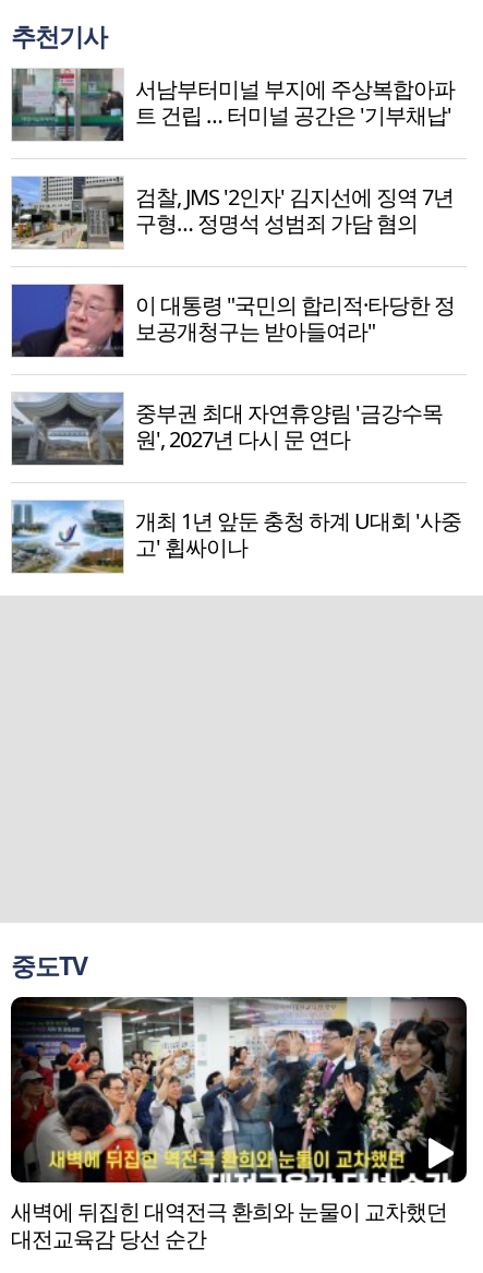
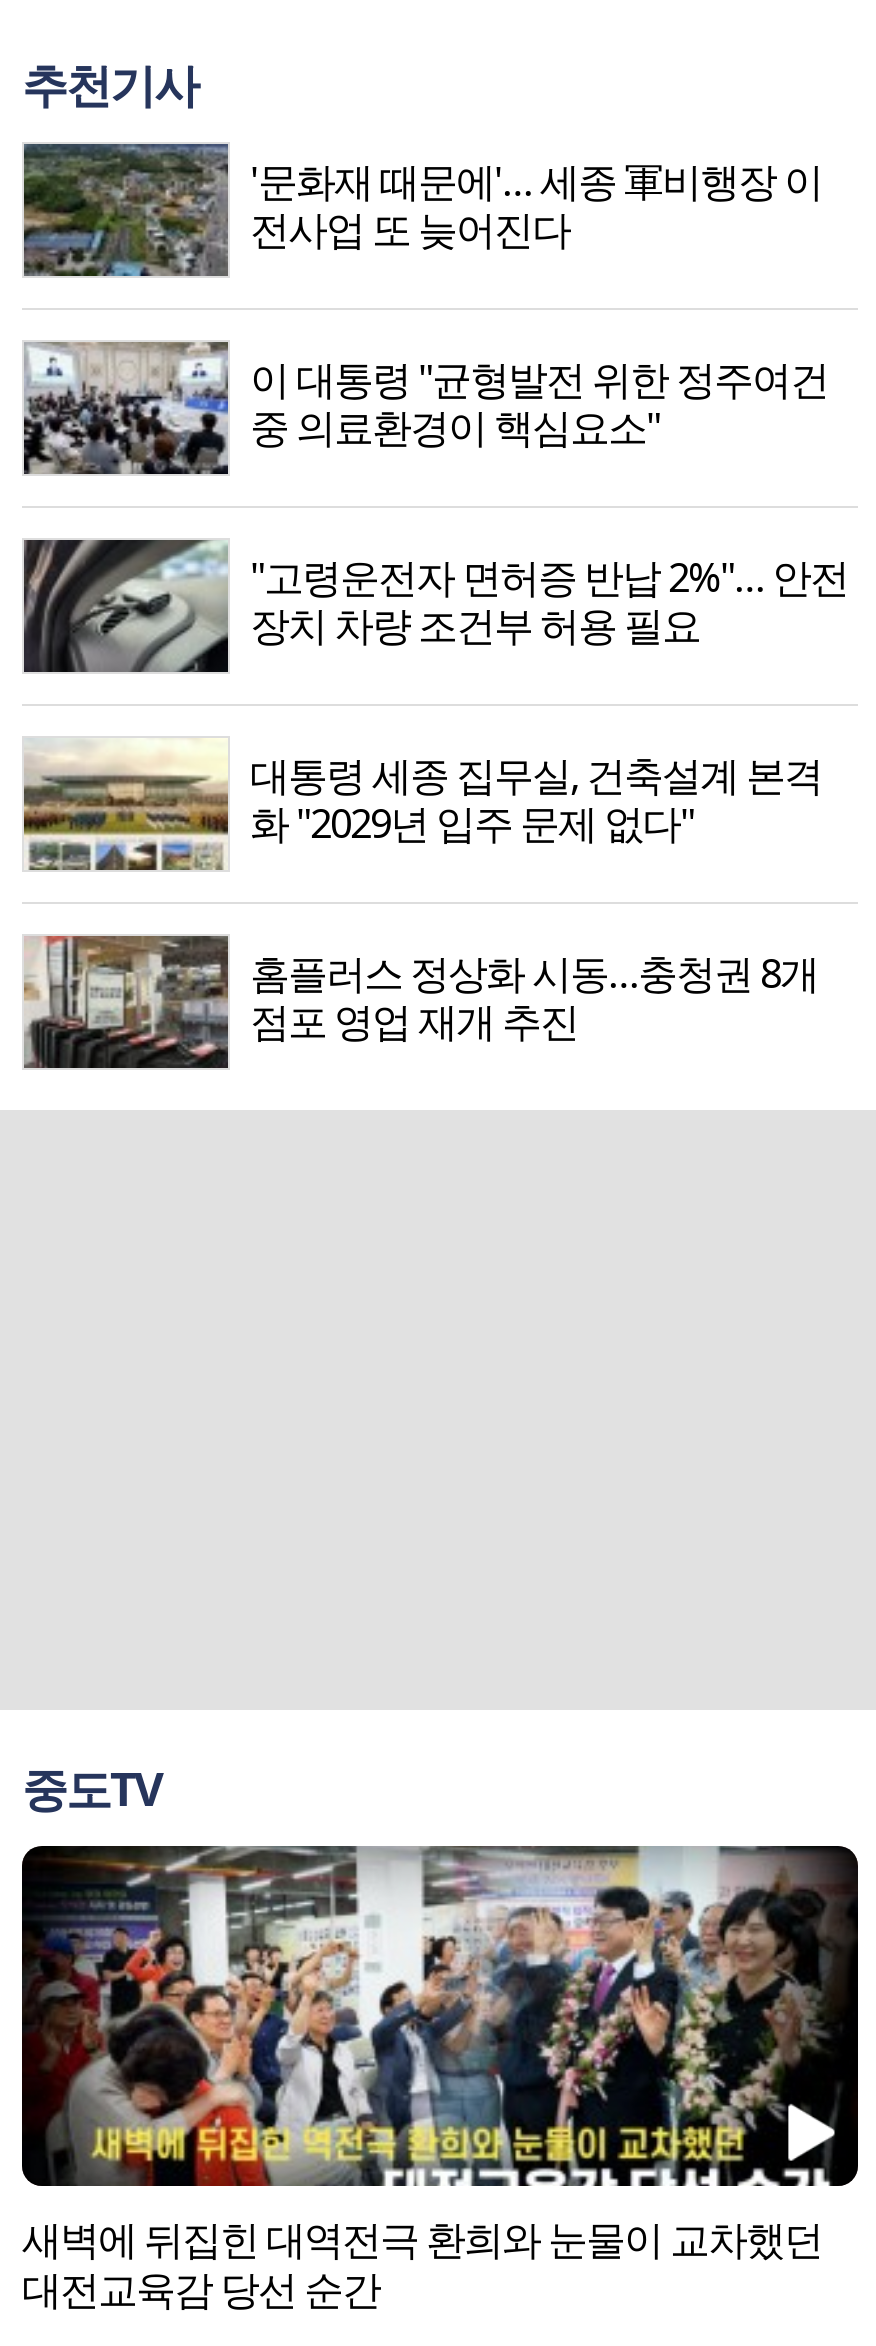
[12,69,455,142] [image] | 서남부터미널 부지에 주상복합아파 | 트 건립 … 터미널 공간은 '기부채납' -> [24,142,822,278] [image] | '문화재 때문에'… 세종 軍비행장 이 | 전사업 또 늦어진다
[12,177,454,250] [image] | 검찰, JMS '2인자' 김지선에 징역 7년 | 구형… 정명석 성범죄 가담 혐의 -> [22,342,828,476] [image] | 이 대통령 "균형발전 위한 정주여건 | 중 의료환경이 핵심요소"
[11,284,455,358] [image] | 이 대통령 "국민의 합리적·타당한 정 | 보공개청구는 받아들여라" -> [22,538,848,674] [image] | "고령운전자 면허증 반납 2%"… 안전 | 장치 차량 조건부 허용 필요
[11,392,443,465] [image] | 중부권 최대 자연휴양림 '금강수목 | 원', 2027년 다시 문 연다 -> [22,738,822,870] [image] | 대통령 세종 집무실, 건축설계 본격 | 화 "2029년 입주 문제 없다"
[12,500,461,574] [image] | 개최 1년 앞둔 충청 하계 U대회 '사중 | 고' 휩싸이나 -> [22,934,818,1070] [image] | 홈플러스 정상화 시동…충청권 8개 | 점포 영업 재개 추진

